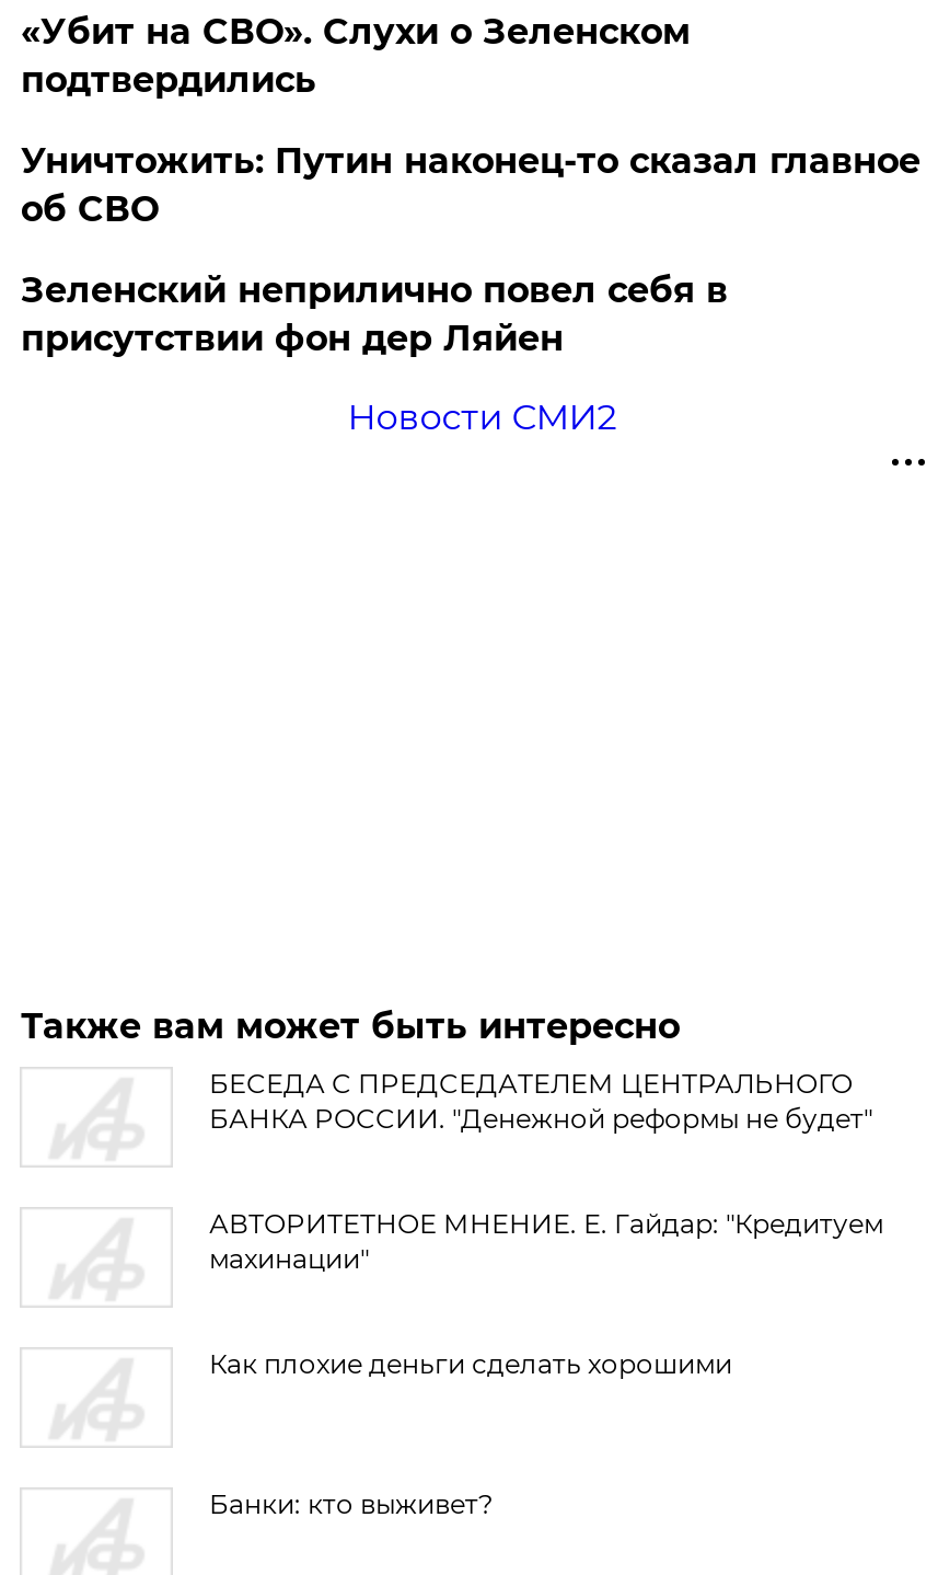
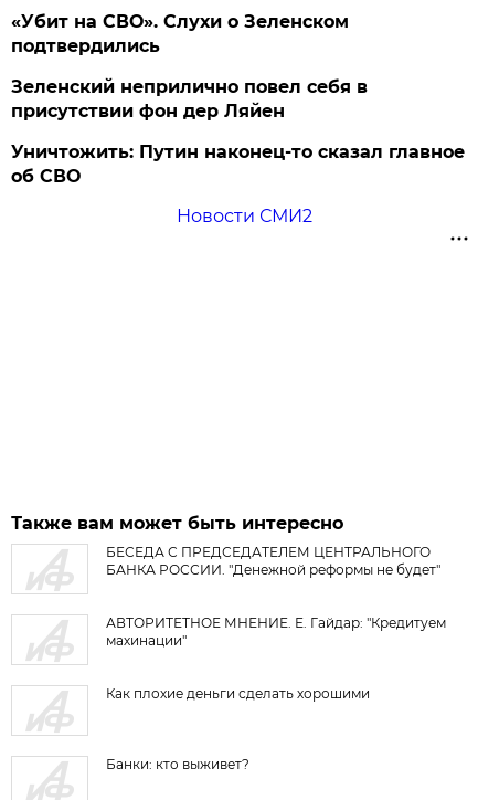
moved [21,140,920,230] -> [11,141,465,187]: Уничтожить: Путин наконец-то сказал главное | об СВО
moved [21,269,728,359] -> [11,76,368,122]: Зеленский неприлично повел cебя в | присутствии фон дер Ляйен

